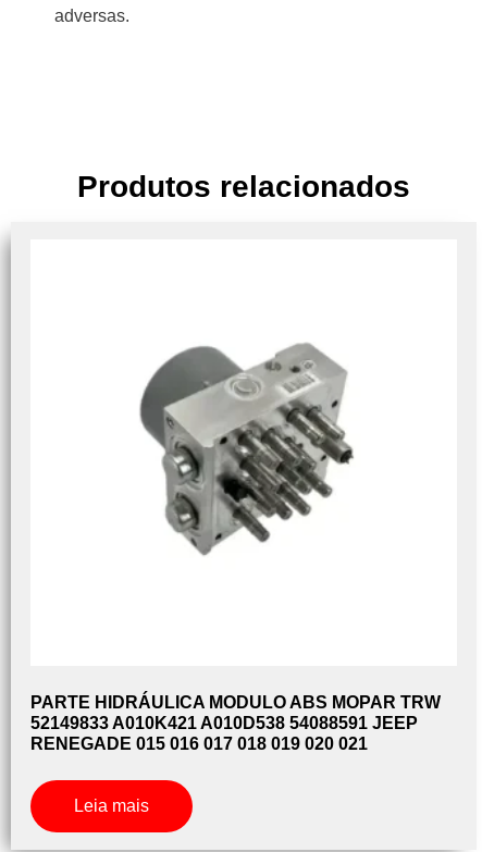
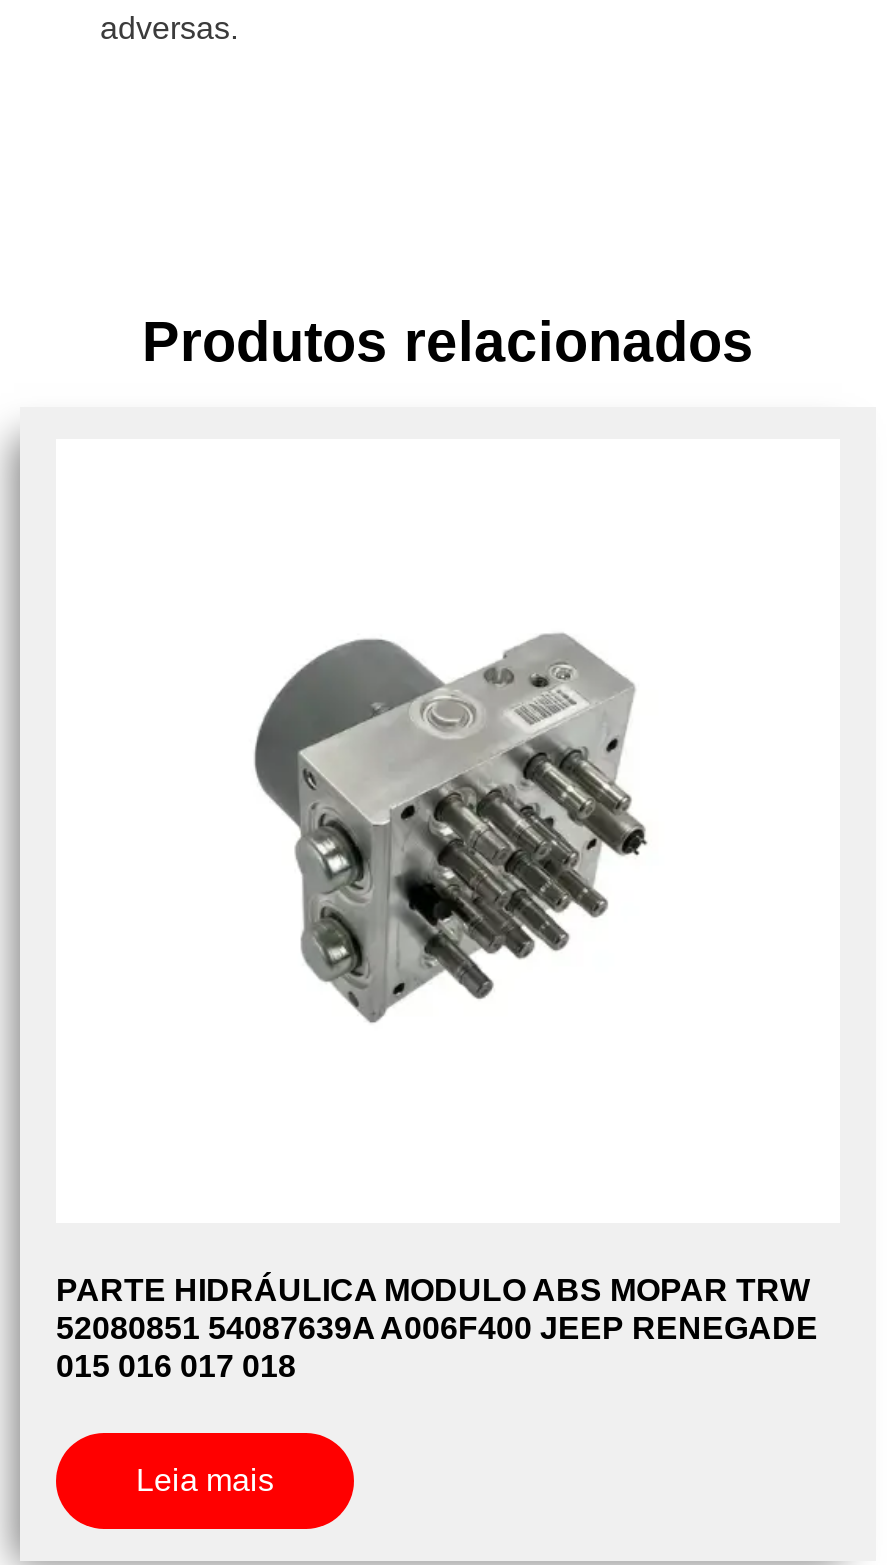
[30,713,418,752] 52149833 A010K421 A010D538 54088591 JEEP | RENEGADE 015 016 017 018 019 020 021 -> [56,1310,818,1382] 52080851 54087639A A006F400 JEEP RENEGADE | 015 016 017 018

